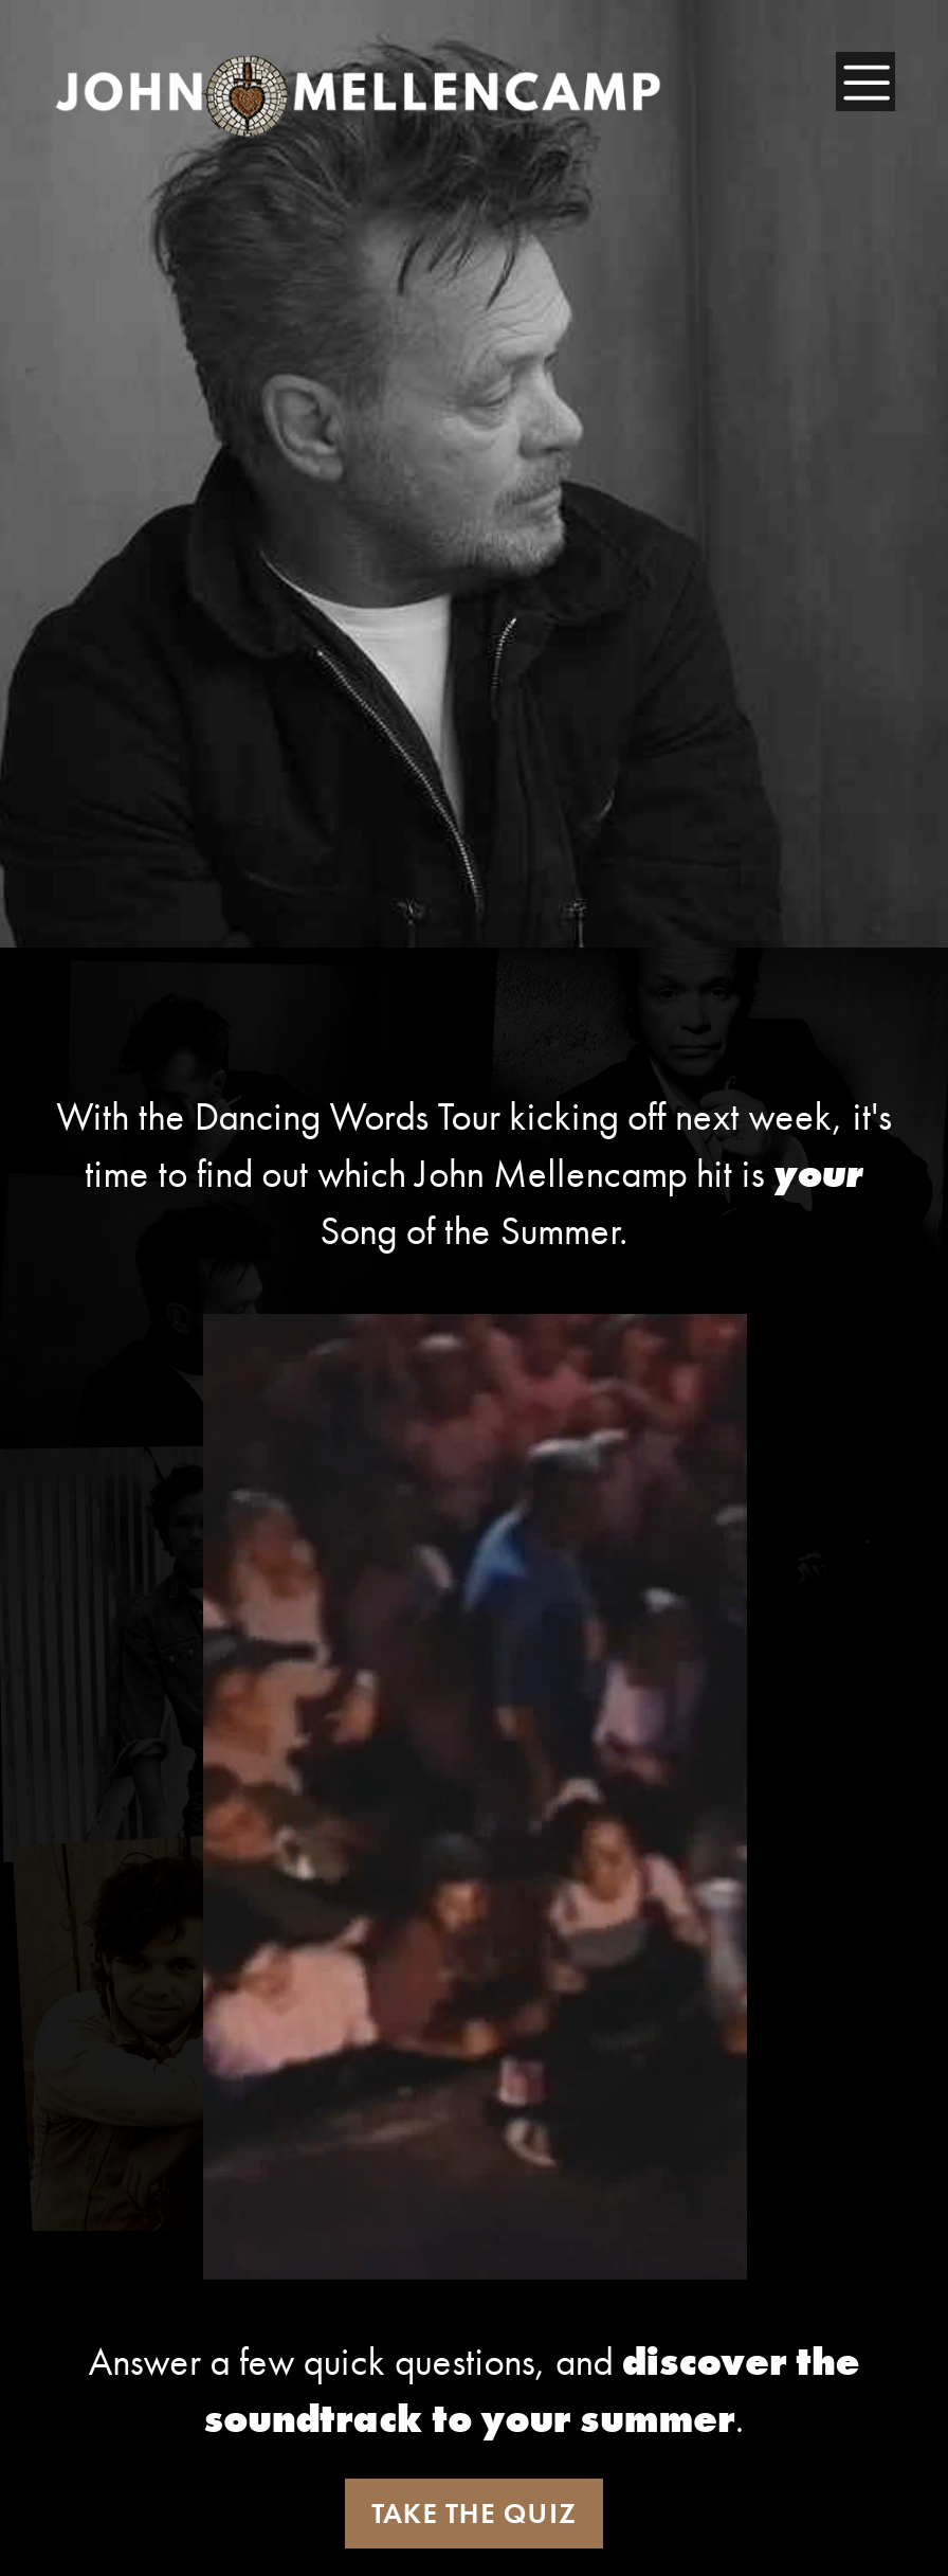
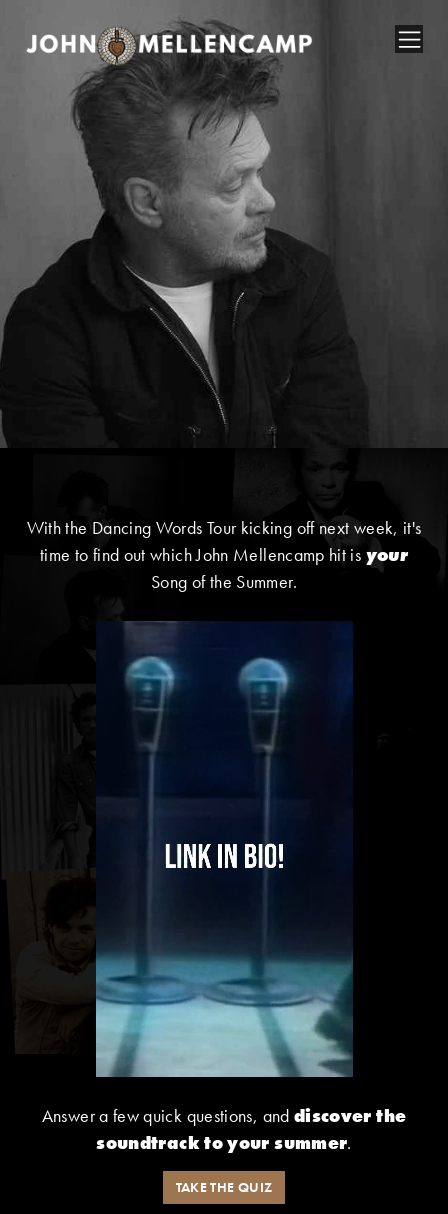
[201,1314,747,2280] [image] -> [95,621,353,1078] [image]

